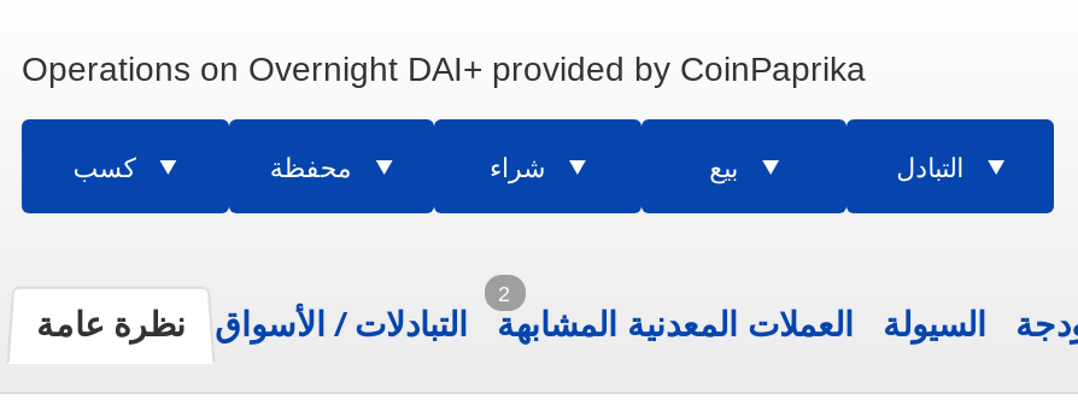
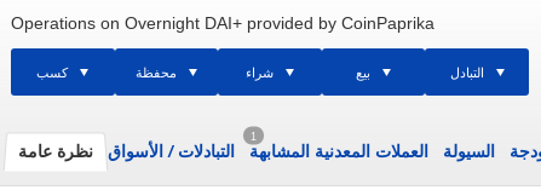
[498,281,510,305] 2 -> [250,130,256,142] 1

